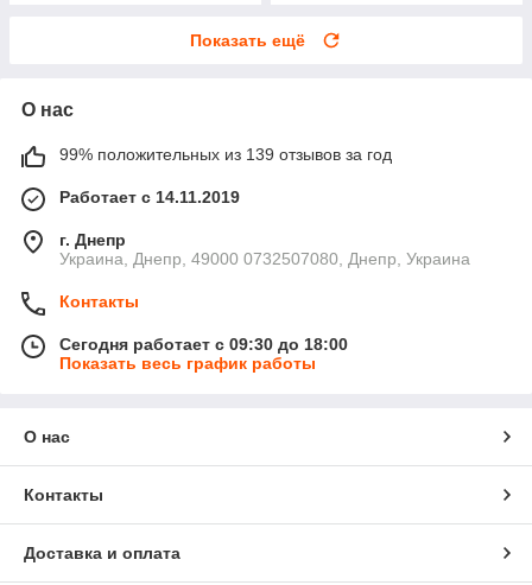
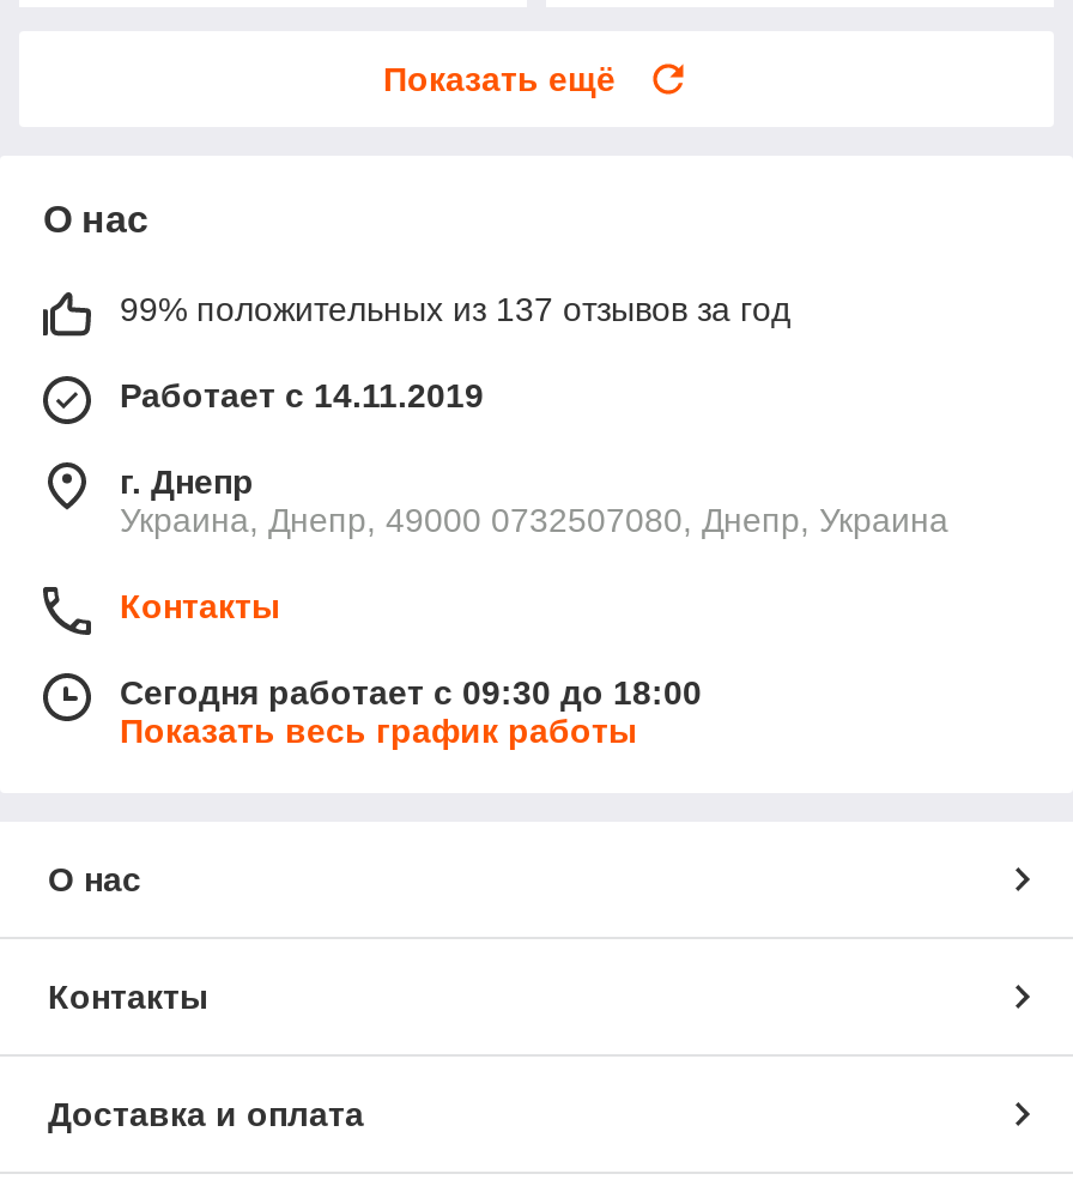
[59,145,392,164] 99% положительных из 139 отзывов за год -> [120,291,790,329] 99% положительных из 137 отзывов за год

